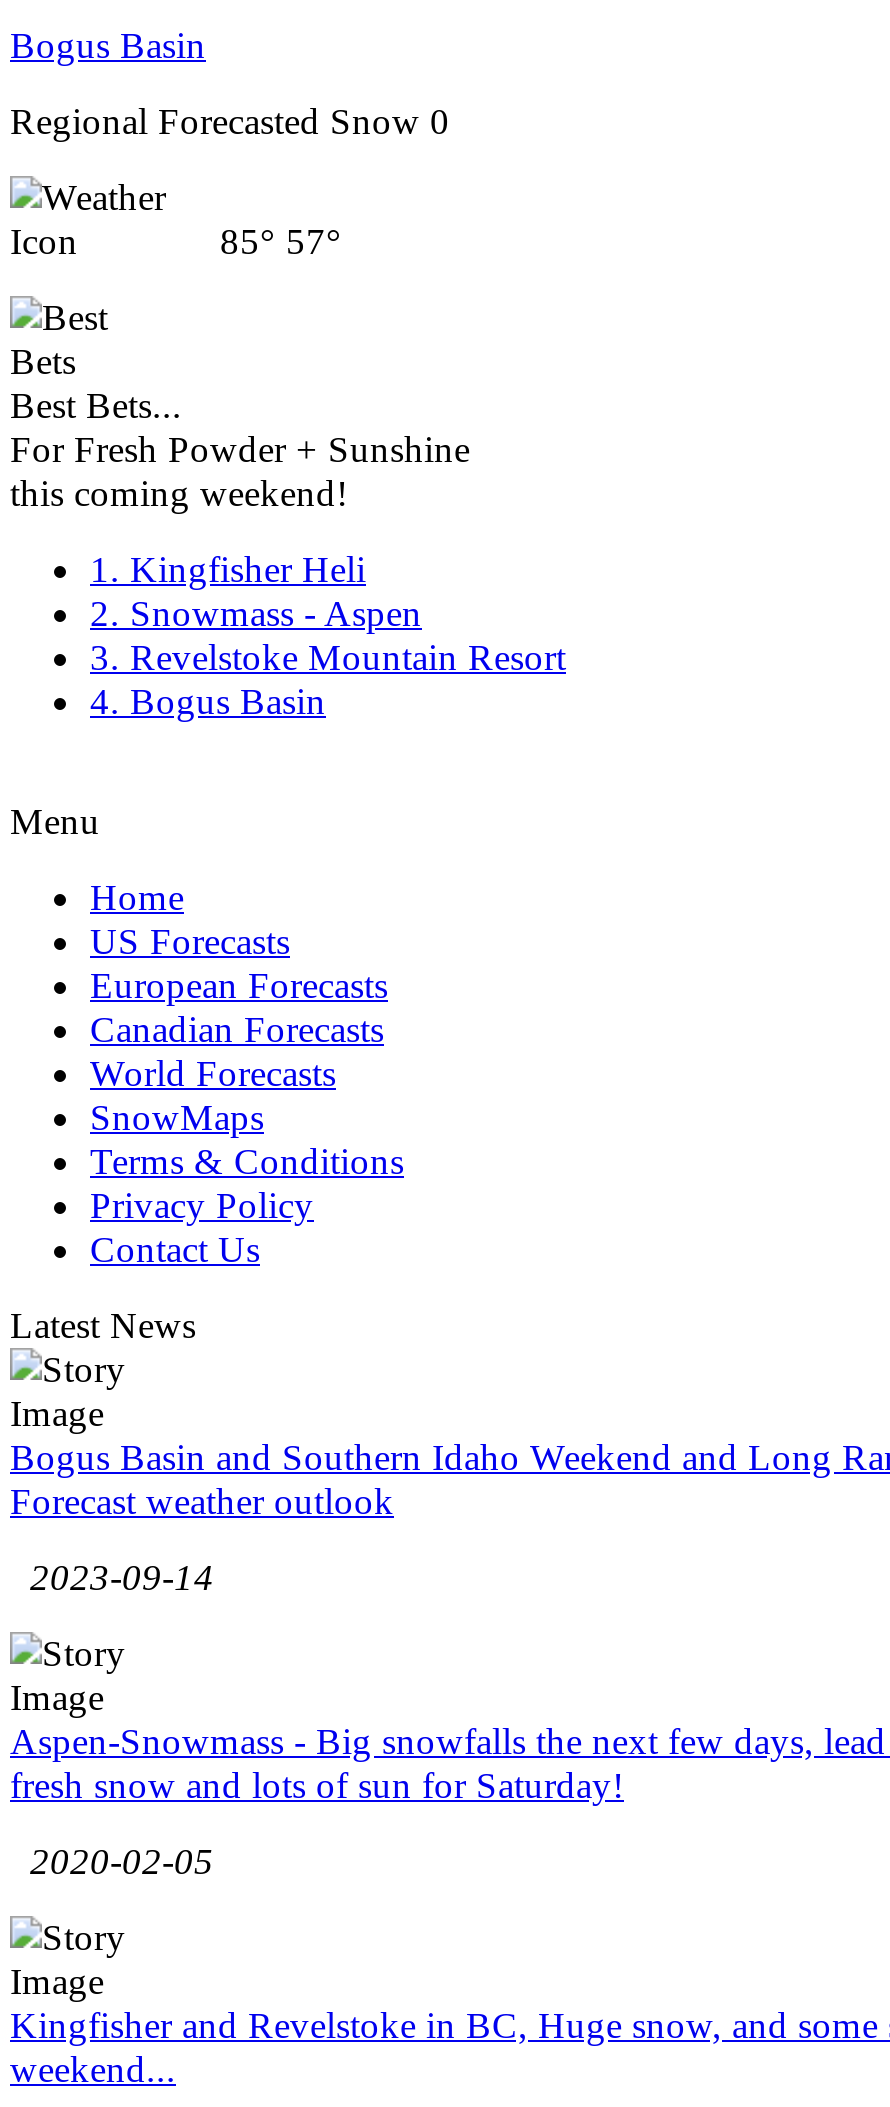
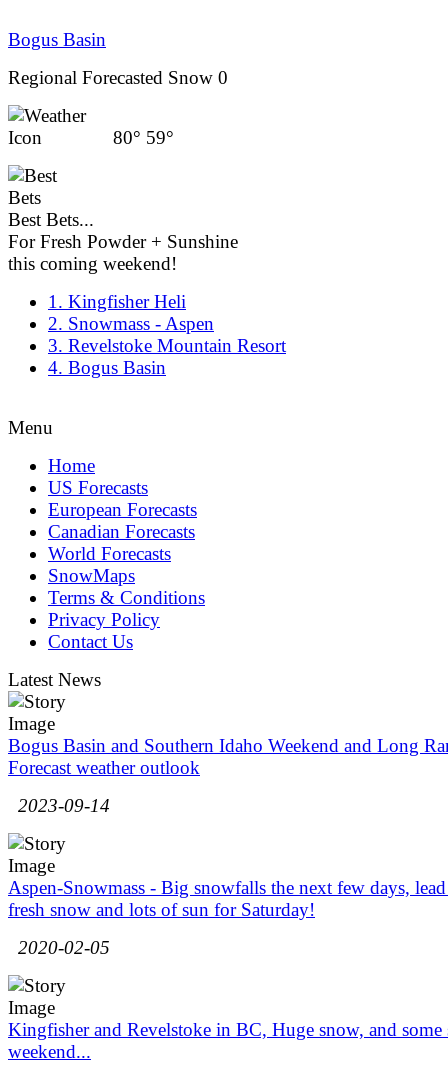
[220,220,342,262] 85° 57° -> [113,127,174,148] 80° 59°

